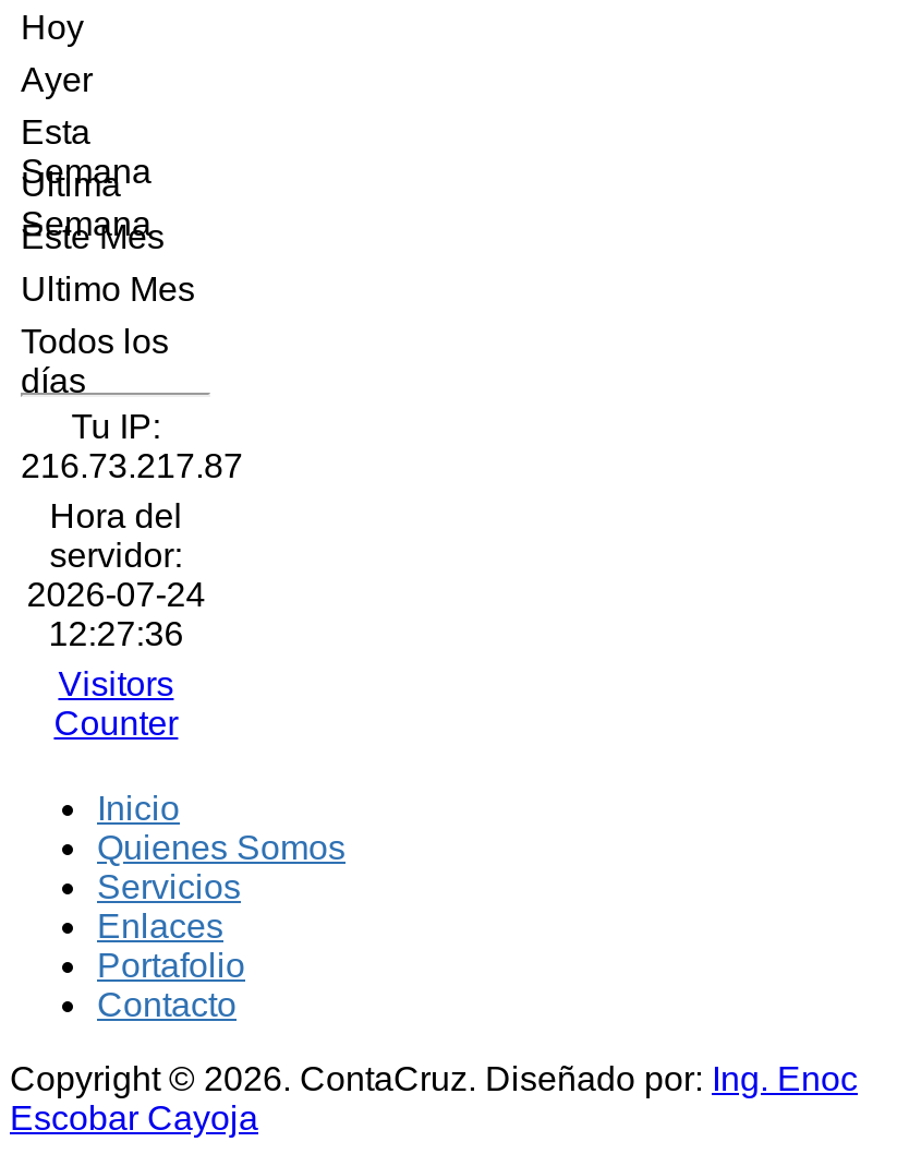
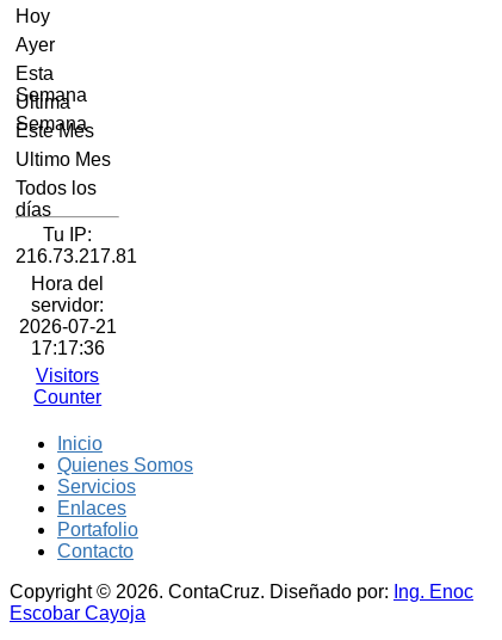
[21,447,243,485] 216.73.217.87 -> [16,246,137,266] 216.73.217.81
[27,576,205,613] 2026-07-24 -> [19,317,116,337] 2026-07-21
[48,615,184,652] 12:27:36 -> [31,338,105,358] 17:17:36

